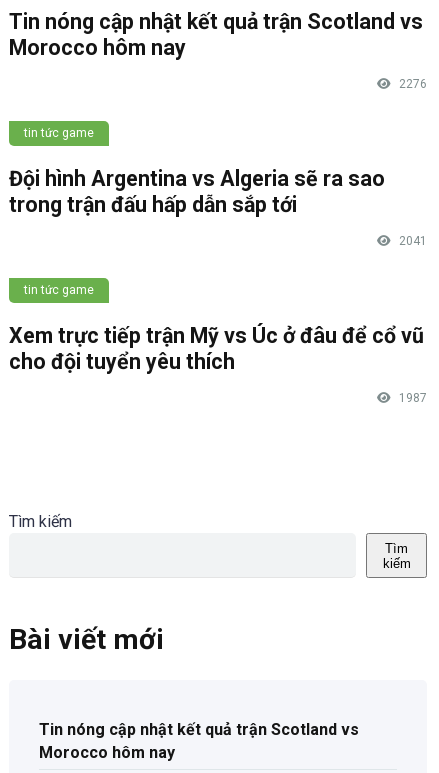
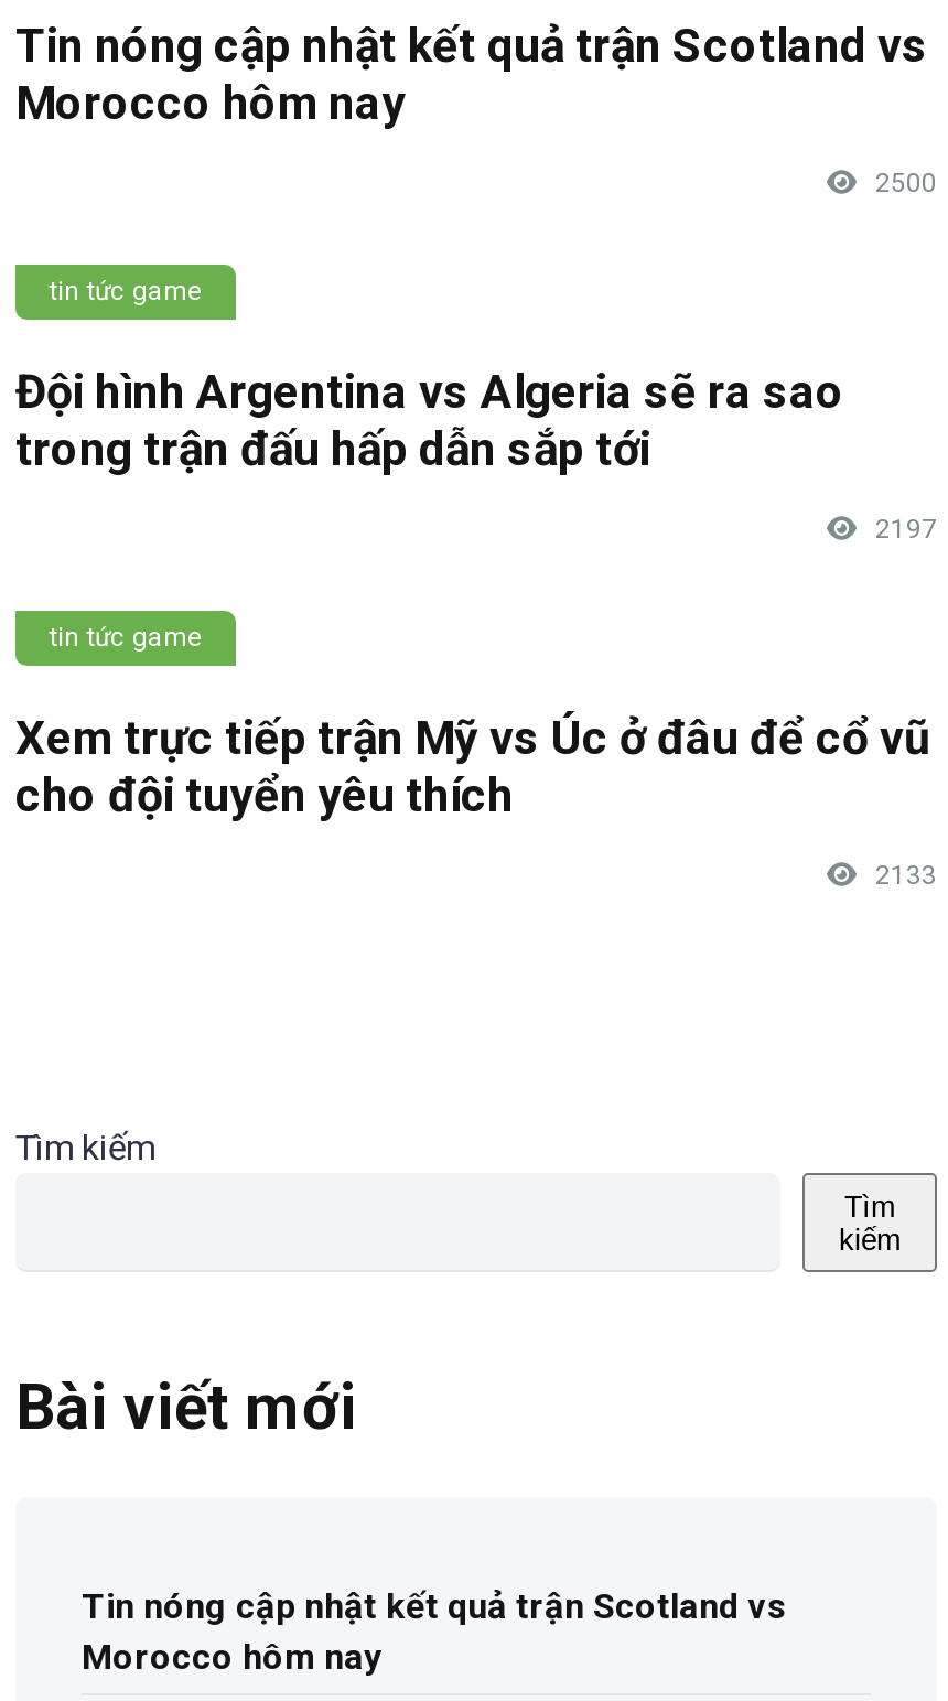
[396,77,427,91] 2276 -> [869,168,937,199] 2500
[396,234,427,248] 2041 -> [869,514,937,545] 2197
[396,391,427,405] 1987 -> [869,860,937,891] 2133

